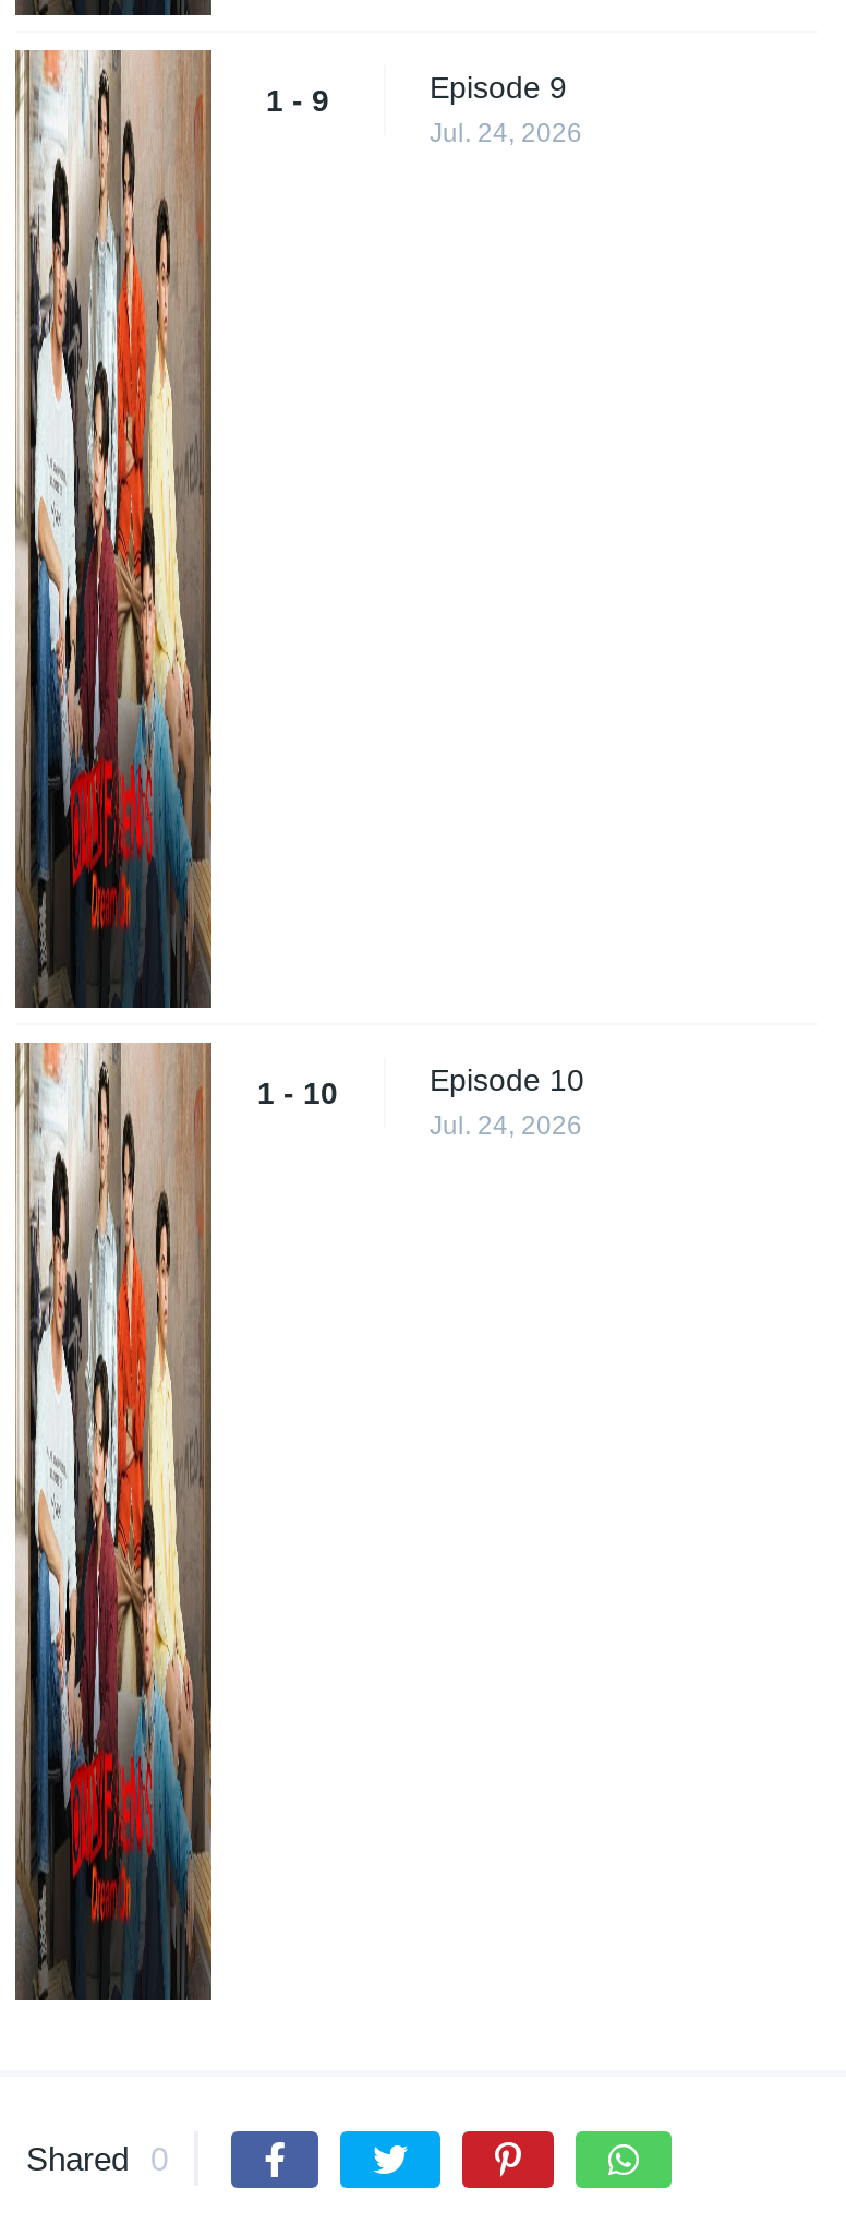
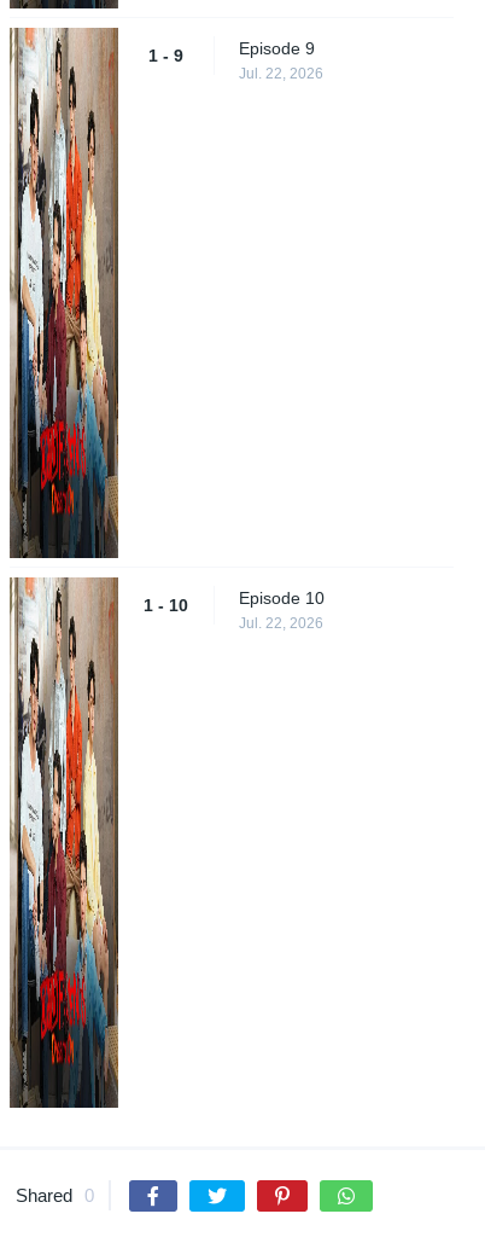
[430,118,582,148] Jul. 24, 2026 -> [239,65,323,82] Jul. 22, 2026
[430,1110,582,1141] Jul. 24, 2026 -> [239,615,323,632] Jul. 22, 2026

